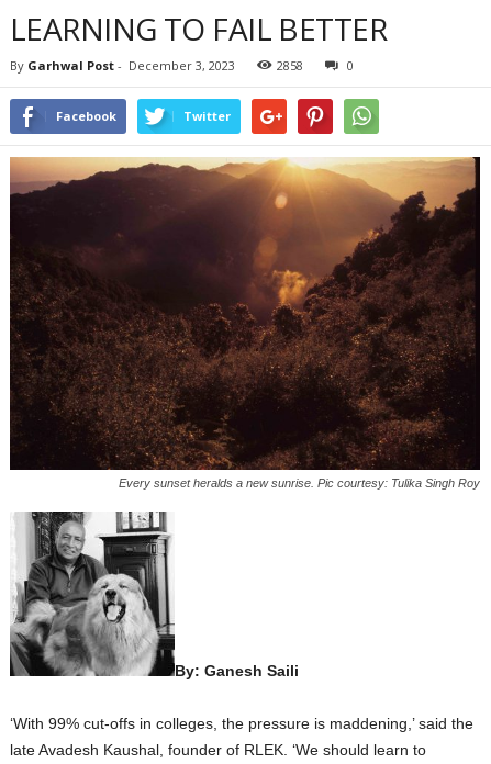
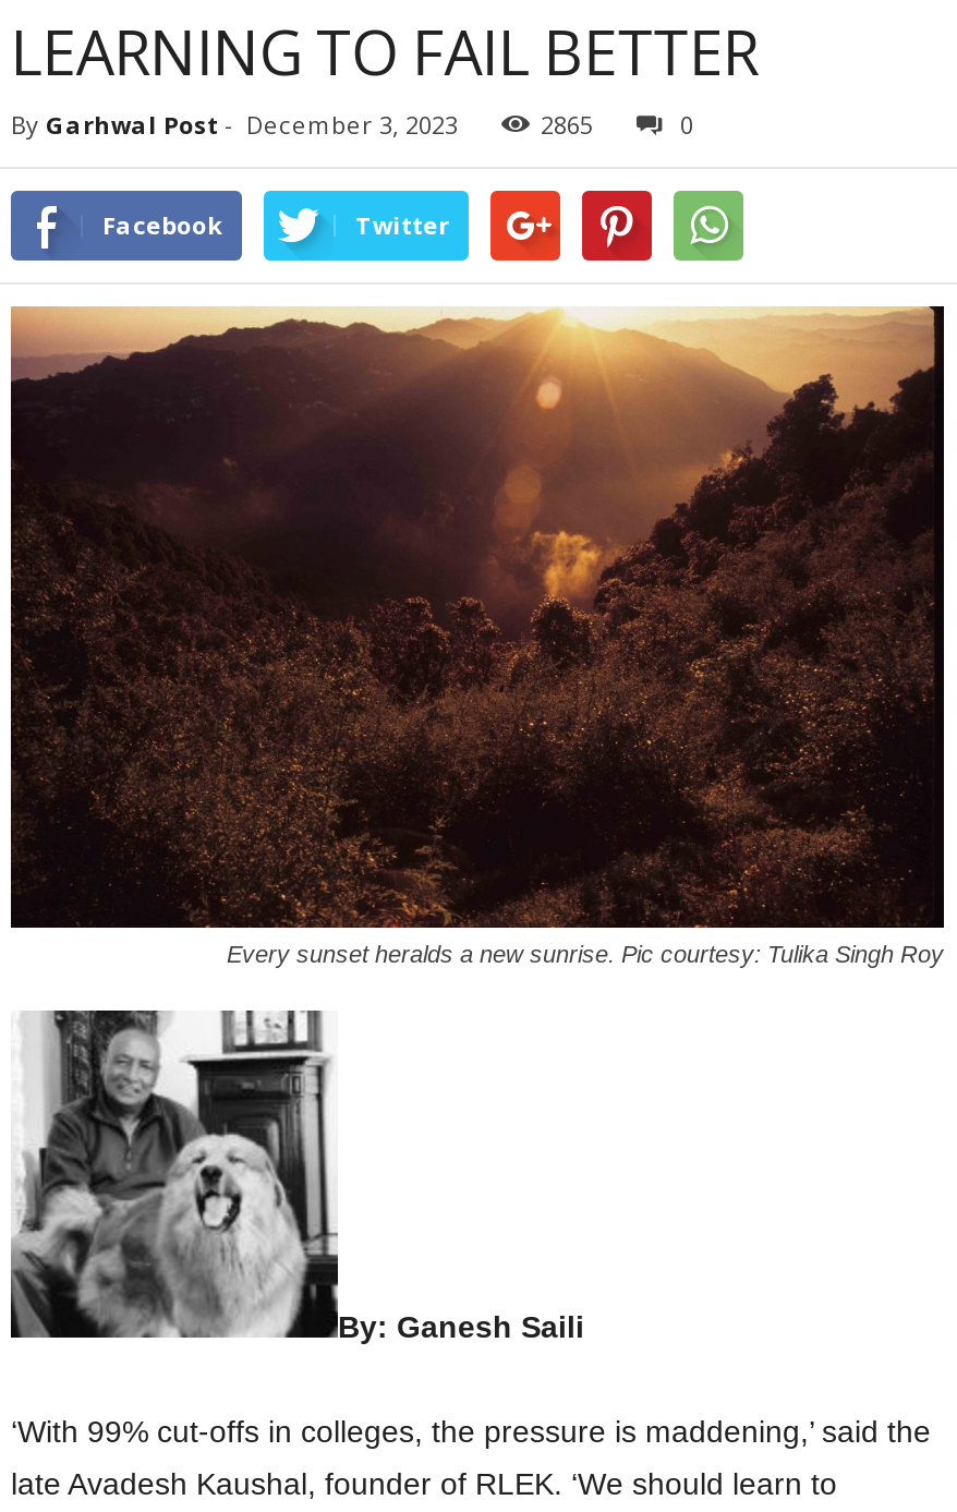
[277,57,303,74] 2858 -> [541,108,593,141] 2865

